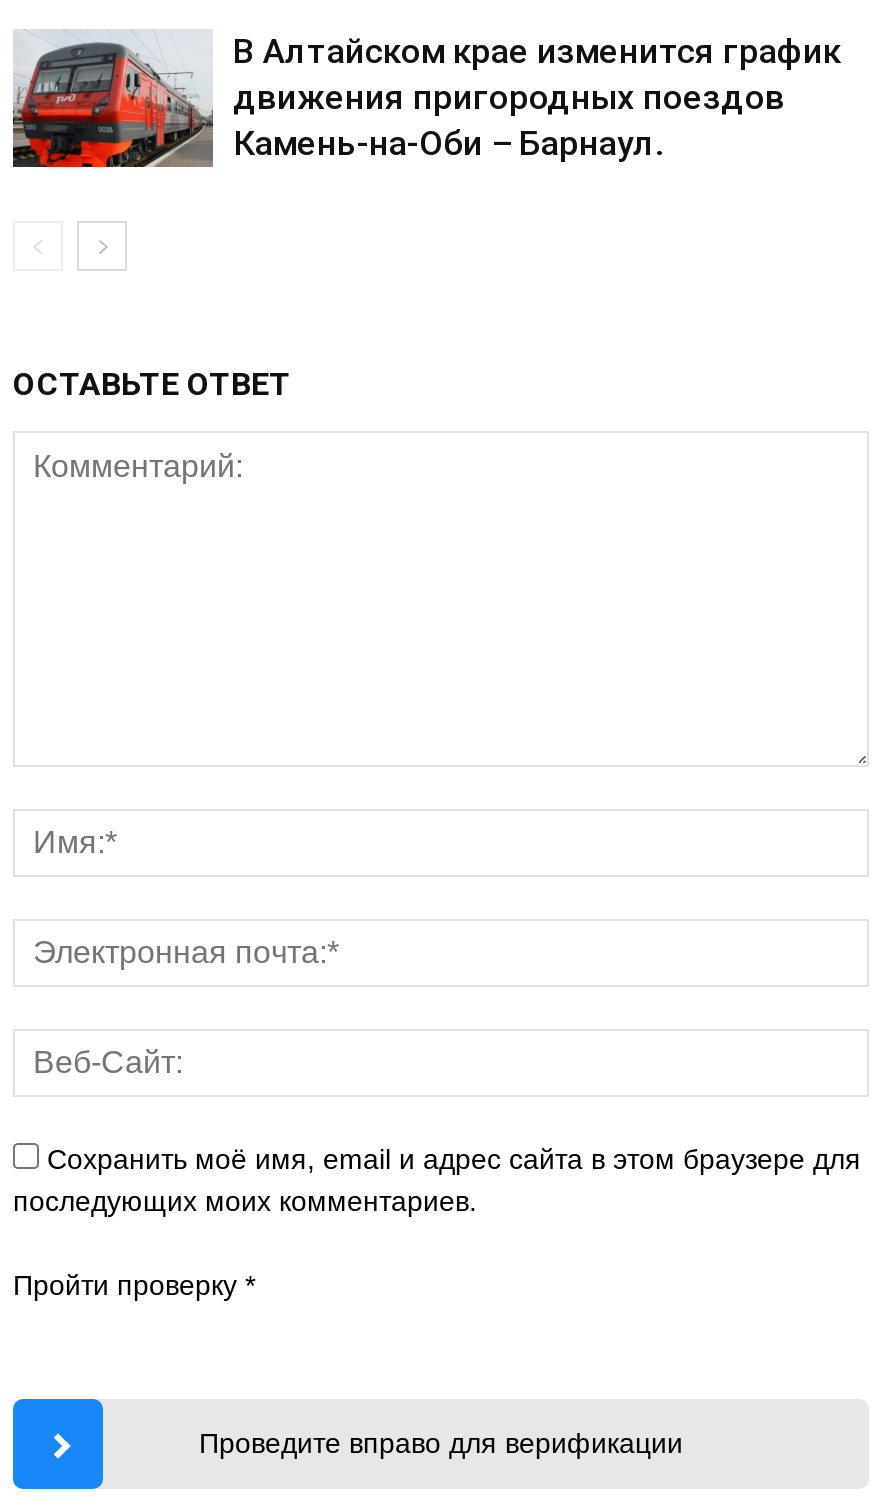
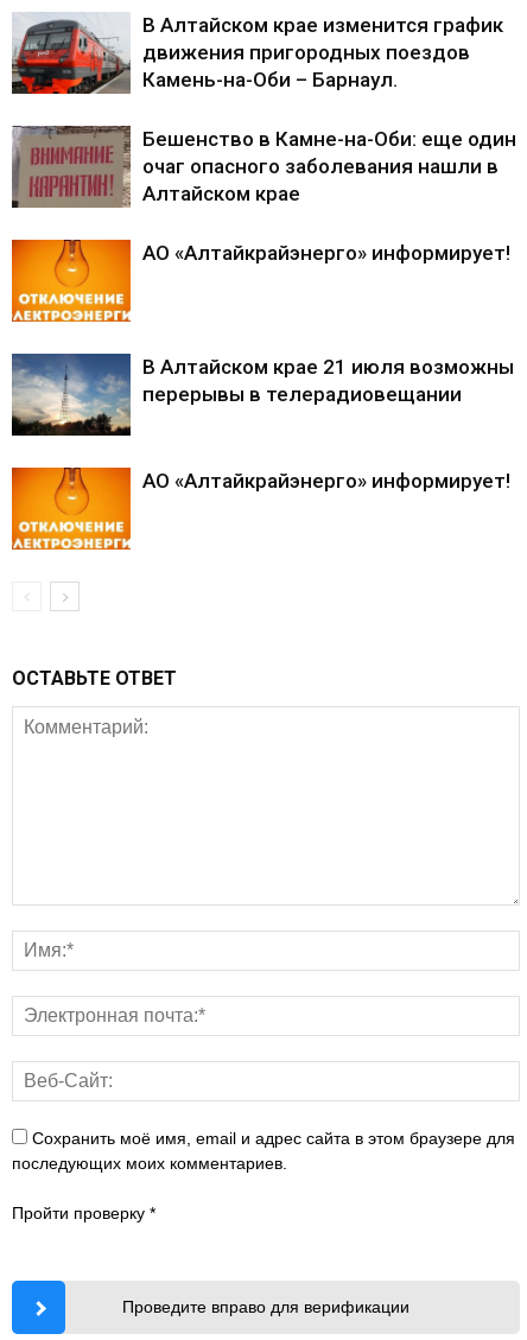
none -> [11,125,516,265] [image] | Бешенство в Камне-на-Оби: еще один | очаг опасного заболевания нашли в | Алтайском крае | АО «Алтайкрайэнерго» информирует!
none -> [11,239,514,406] [image] | В Алтайском крае 21 июля возможны | перерывы в телерадиовещании
none -> [11,353,510,493] [image] | АО «Алтайкрайэнерго» информирует!
none -> [11,466,132,551] [image]

